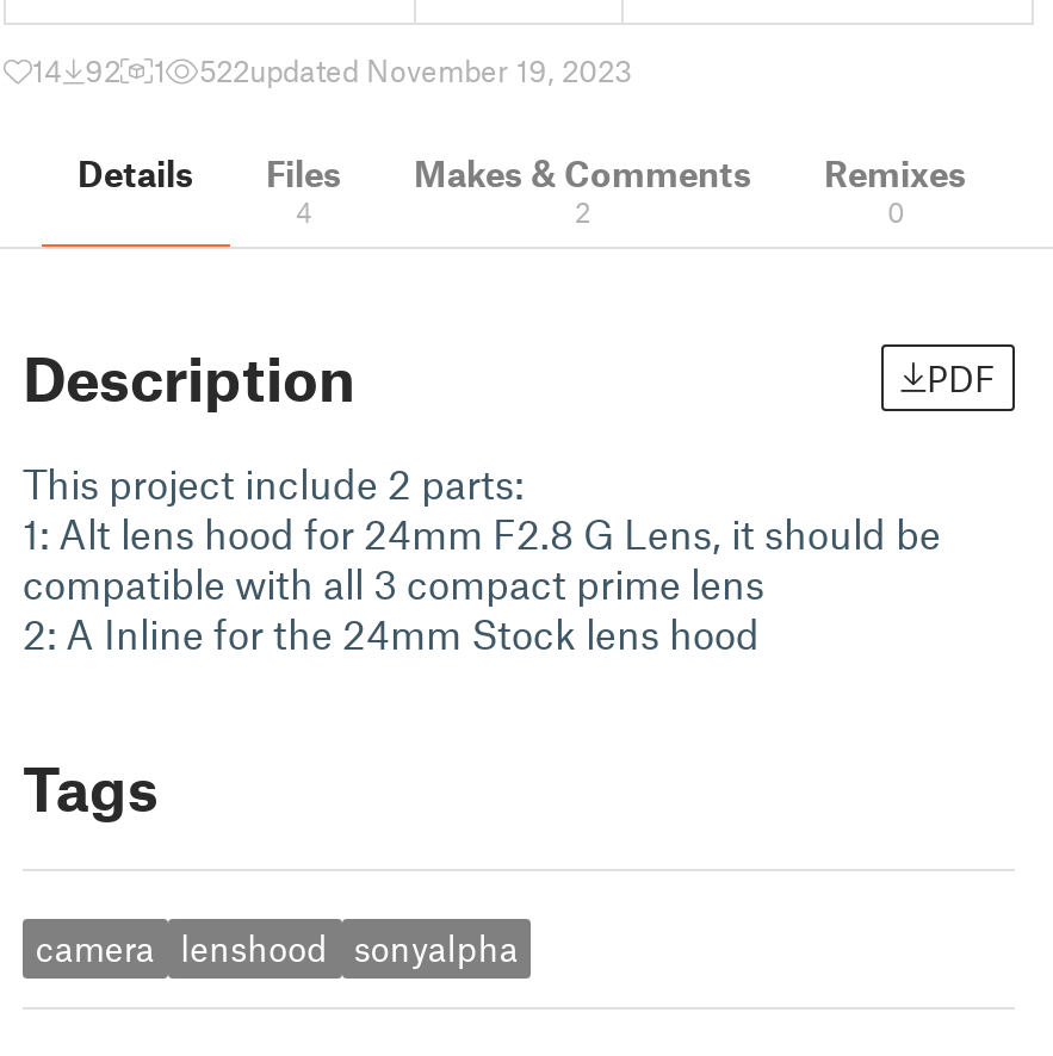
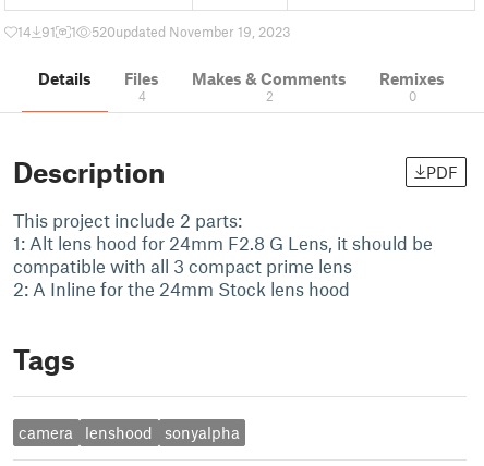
[32,51,120,89] 14 92 -> [17,23,56,40] 14 91
[199,51,633,89] 522updated November 19, 2023 -> [92,23,291,40] 520updated November 19, 2023

